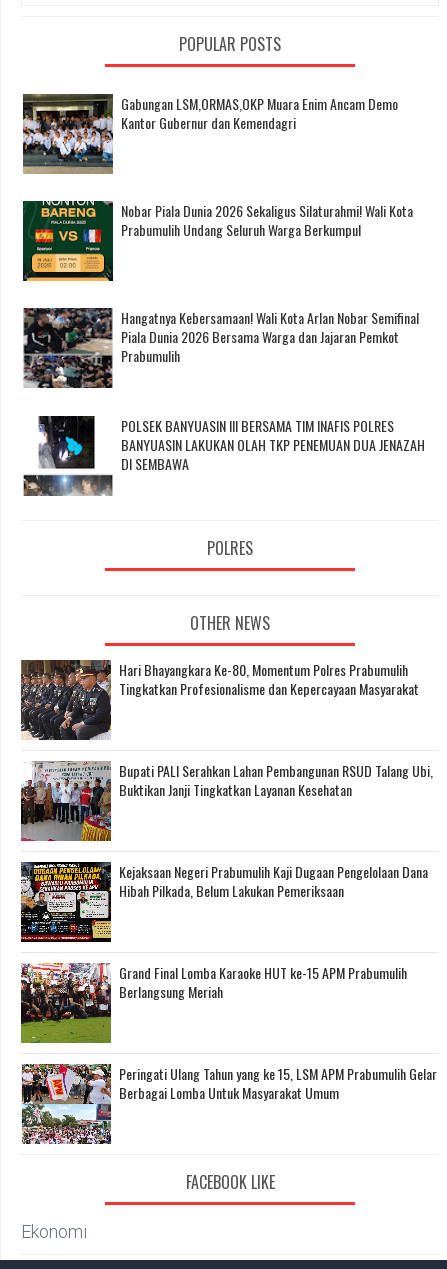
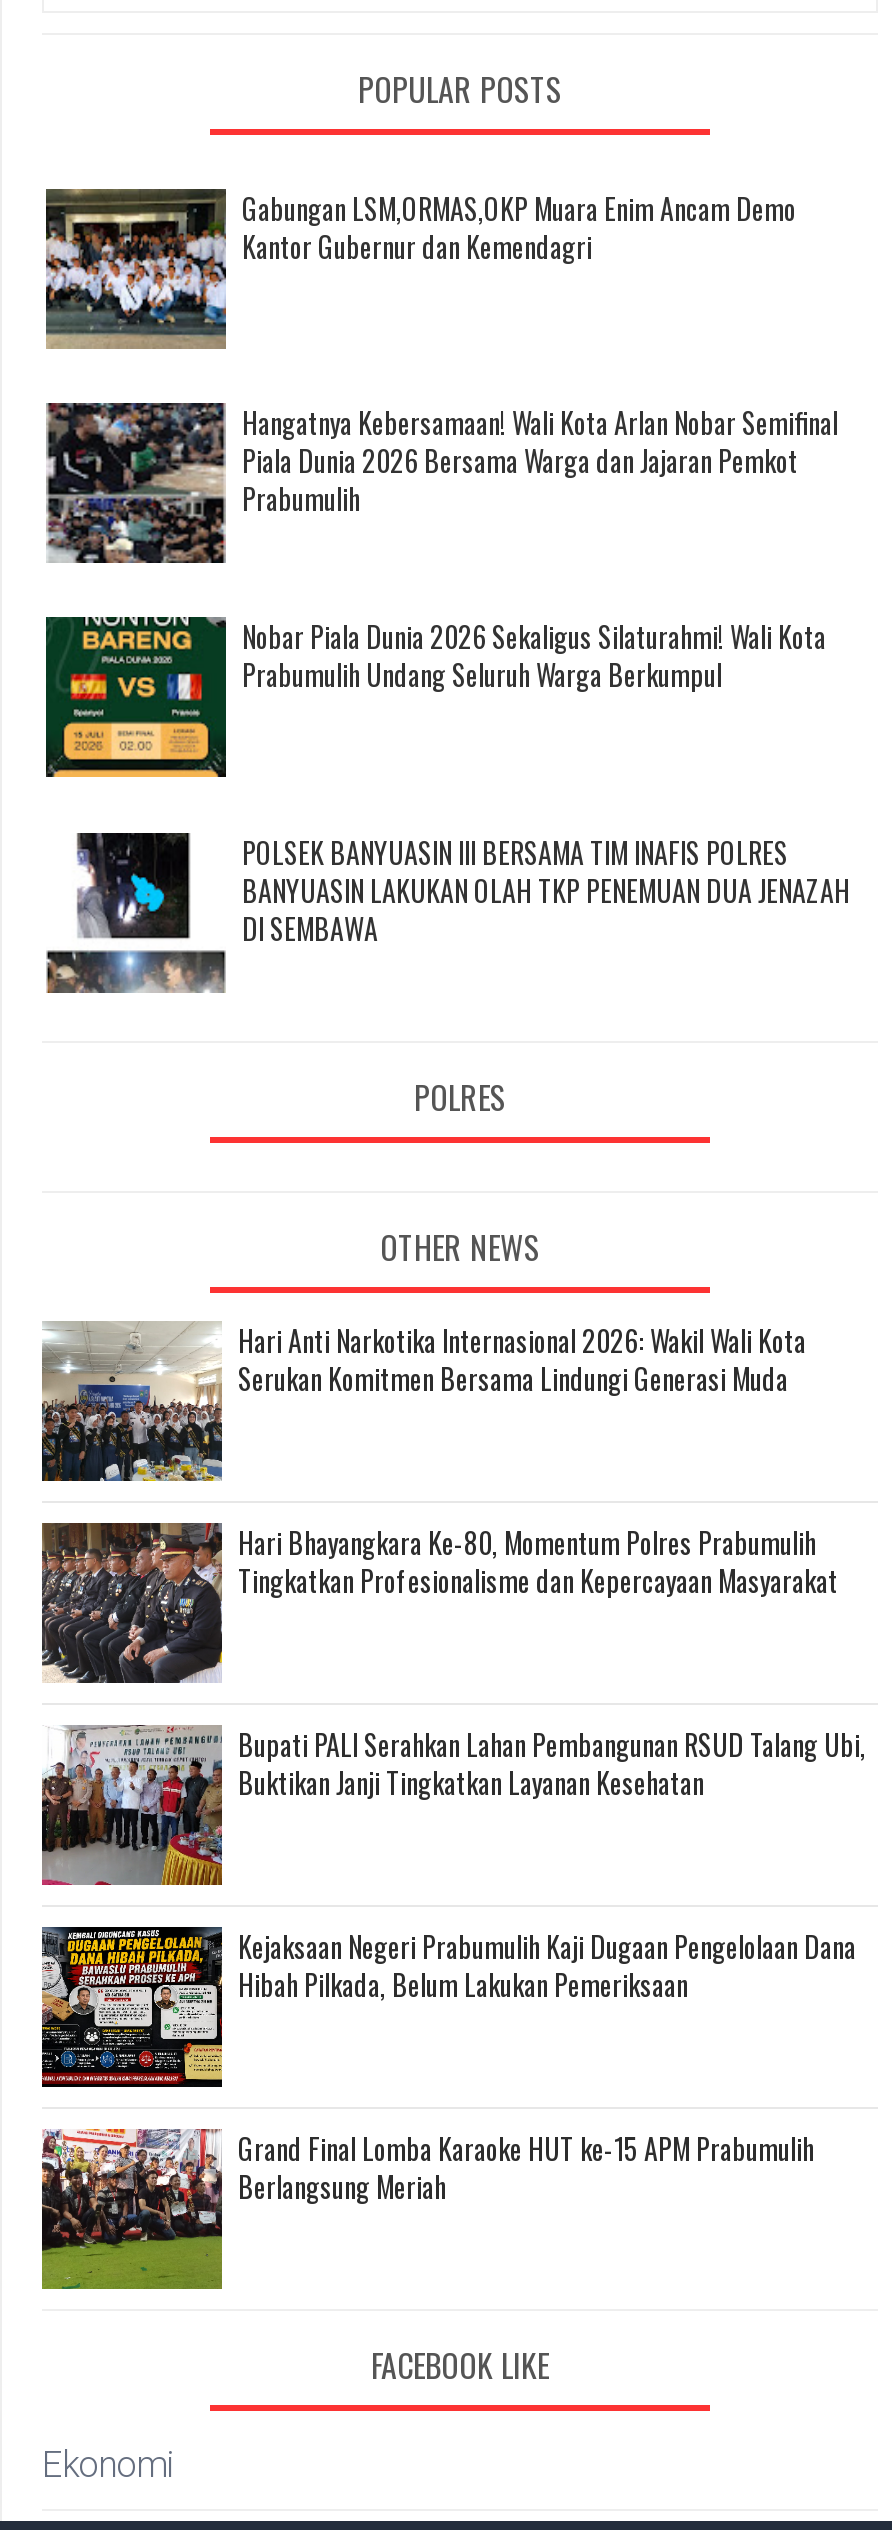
moved [22,200,413,281] -> [44,616,826,779]: [image] | Nobar Piala Dunia 2026 Sekaligus Silaturahmi! Wali Kota | Prabumulih Undang Seluruh Warga Berkumpul
moved [21,306,419,390] -> [42,399,838,567]: [image] | Hangatnya Kebersamaan! Wali Kota Arlan Nobar Semifinal | Piala Dunia 2026 Bersama Warga dan Jajaran Pemkot | Prabumulih
none -> [40,1319,806,1483] [image] | Hari Anti Narkotika Internasional 2026: Wakil Wali Kota | Serukan Komitmen Bersama Lindungi Generasi Muda
moved [19,658,433,1002] -> [38,1519,866,2207]: [image] | Hari Bhayangkara Ke-80, Momentum Polres Prabumulih | Tingkatkan Profesionalisme dan Kepercayaan Masyarakat | ... | Grand Final Lomba Karaoke HUT ke-15 APM Prabumulih | Berlangsung Meriah
moved [19,961,116,1044] -> [38,2125,232,2291]: [image]
[21,1063,437,1145] [image] | Peringati Ulang Tahun yang ke 15, LSM APM Prabumulih Gelar | Berbagai Lomba Untuk Masyarakat Umum -> none

